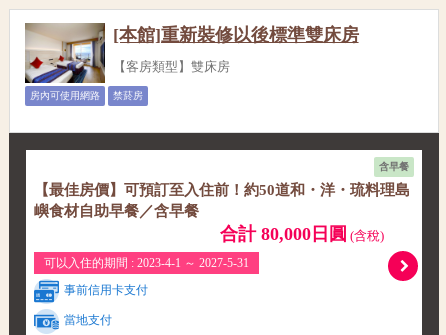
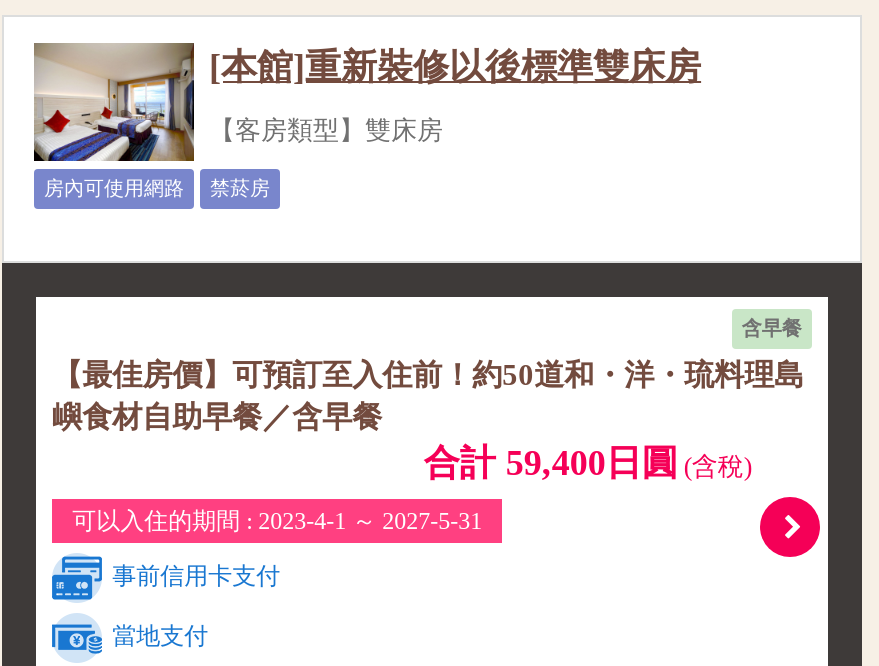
[220,224,384,244] 合計 80,000日圓(含稅) -> [424,444,752,484] 合計 59,400日圓(含稅)

